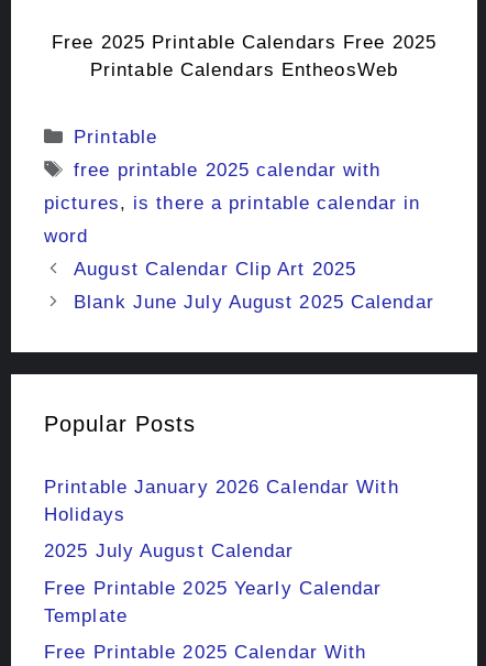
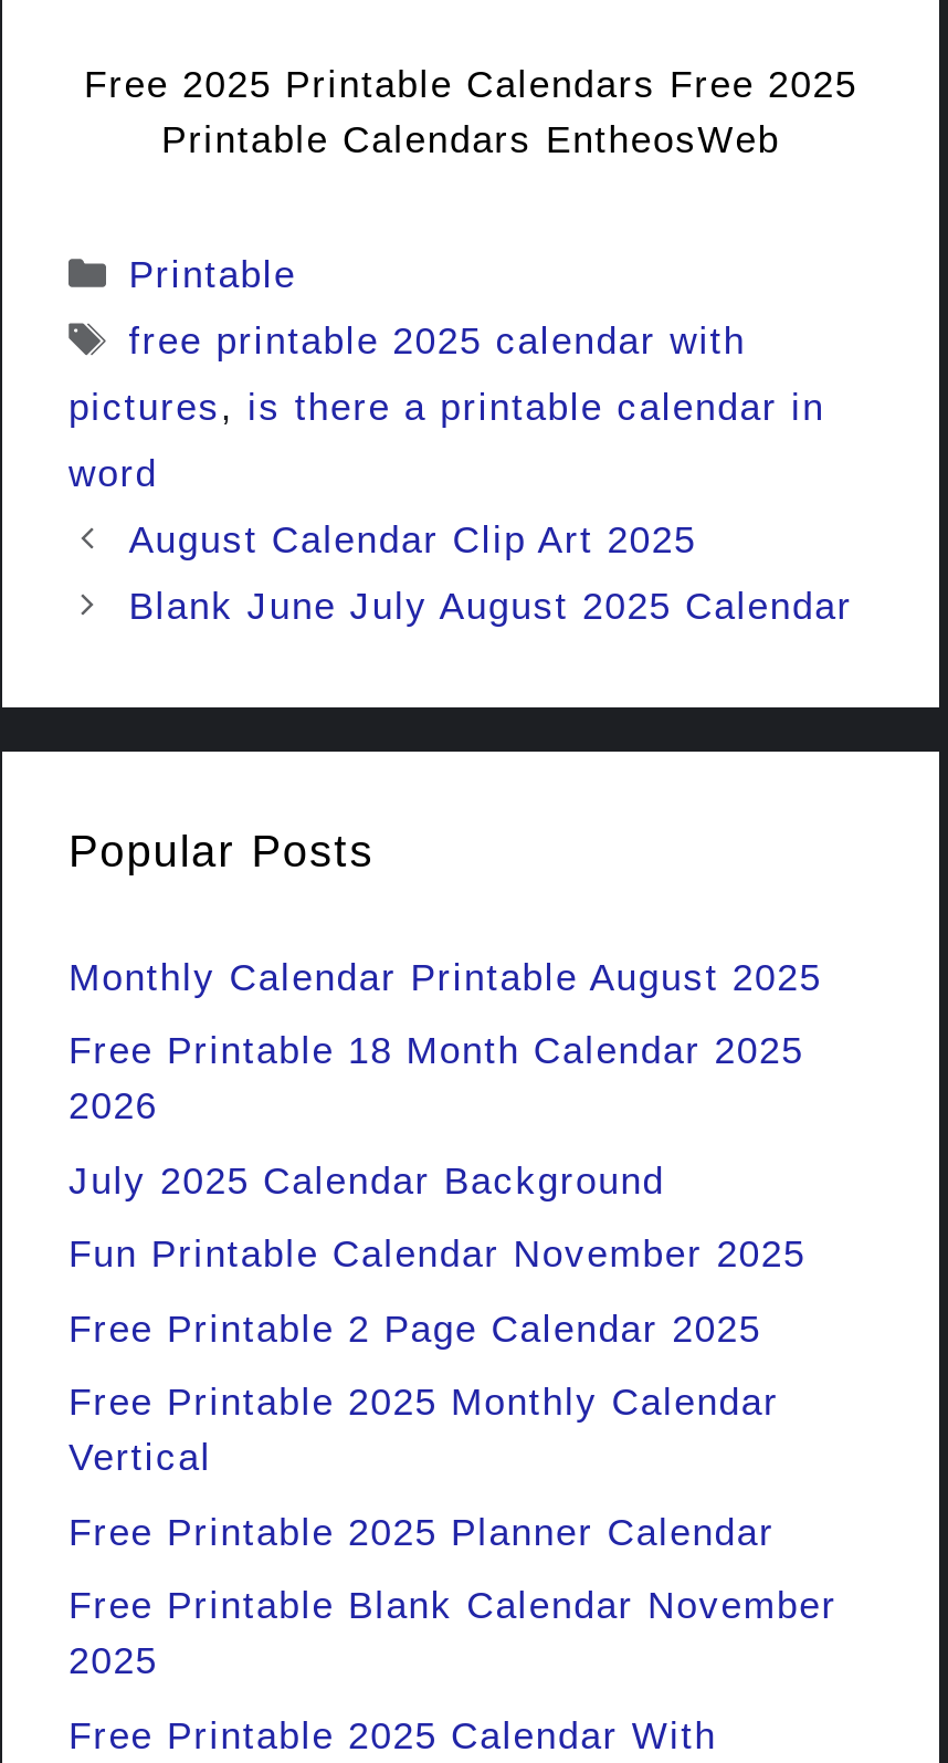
[44,476,399,626] Printable January 2026 Calendar With | Holidays | 2025 July August Calendar | Free Printable 2025 Yearly Calendar | Template -> [69,957,837,1683] Monthly Calendar Printable August 2025 | Free Printable 18 Month Calendar 2025 | 2026 | July 2025 Calendar Background | Fun Printable Calendar November 2025 | Free Printable 2 Page Calendar 2025 | Free Printable 2025 Monthly Calendar | Vertical | Free Printable 2025 Planner Calendar | Free Printable Blank Calendar November | 2025

